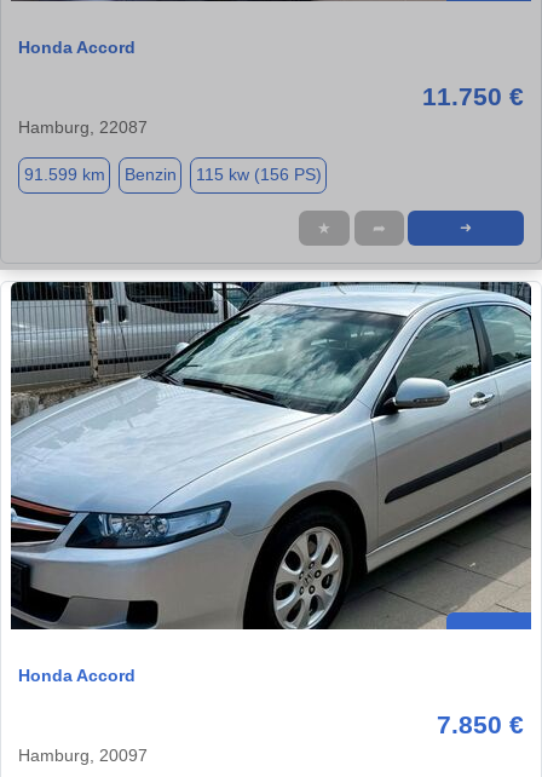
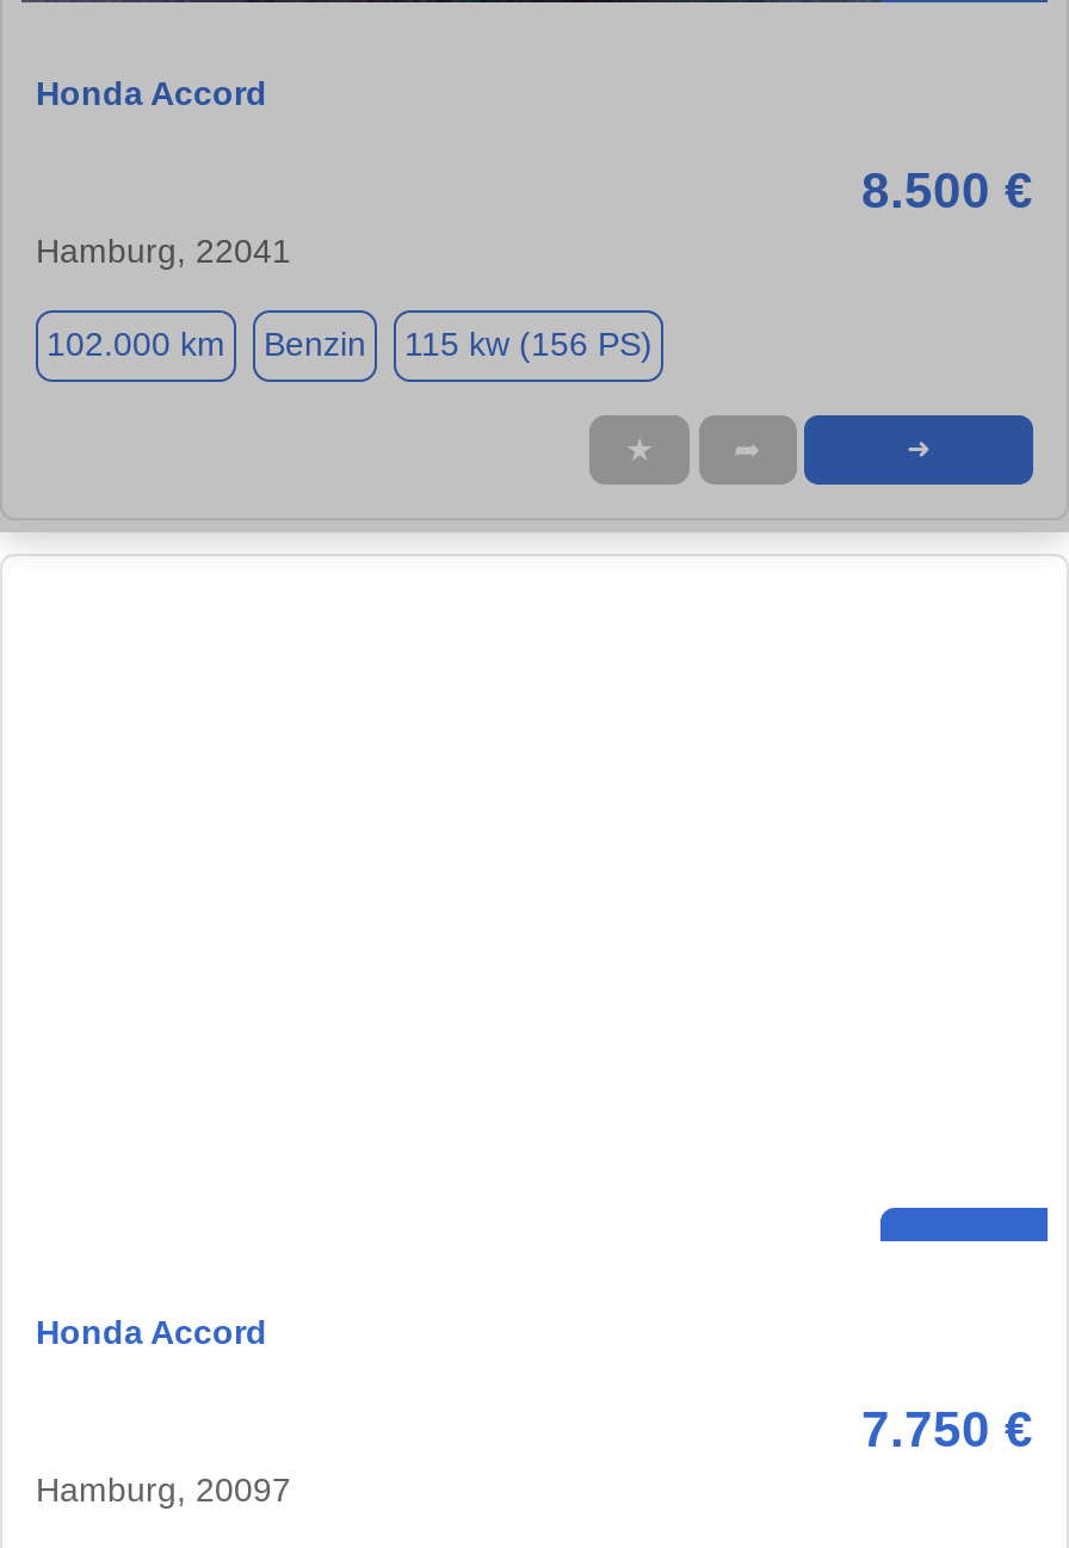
[422,82,524,110] 11.750 € -> [861,162,1033,217] 8.500 €
[18,117,148,137] Hamburg, 22087 -> [36,232,291,270] Hamburg, 22041
[24,165,321,185] 91.599 km Benzin 115 kw (156 PS) -> [47,326,653,364] 102.000 km Benzin 115 kw (156 PS)
[10,281,532,631] [image] -> none
[437,711,524,739] 7.850 € -> [861,1402,1033,1457] 7.750 €

